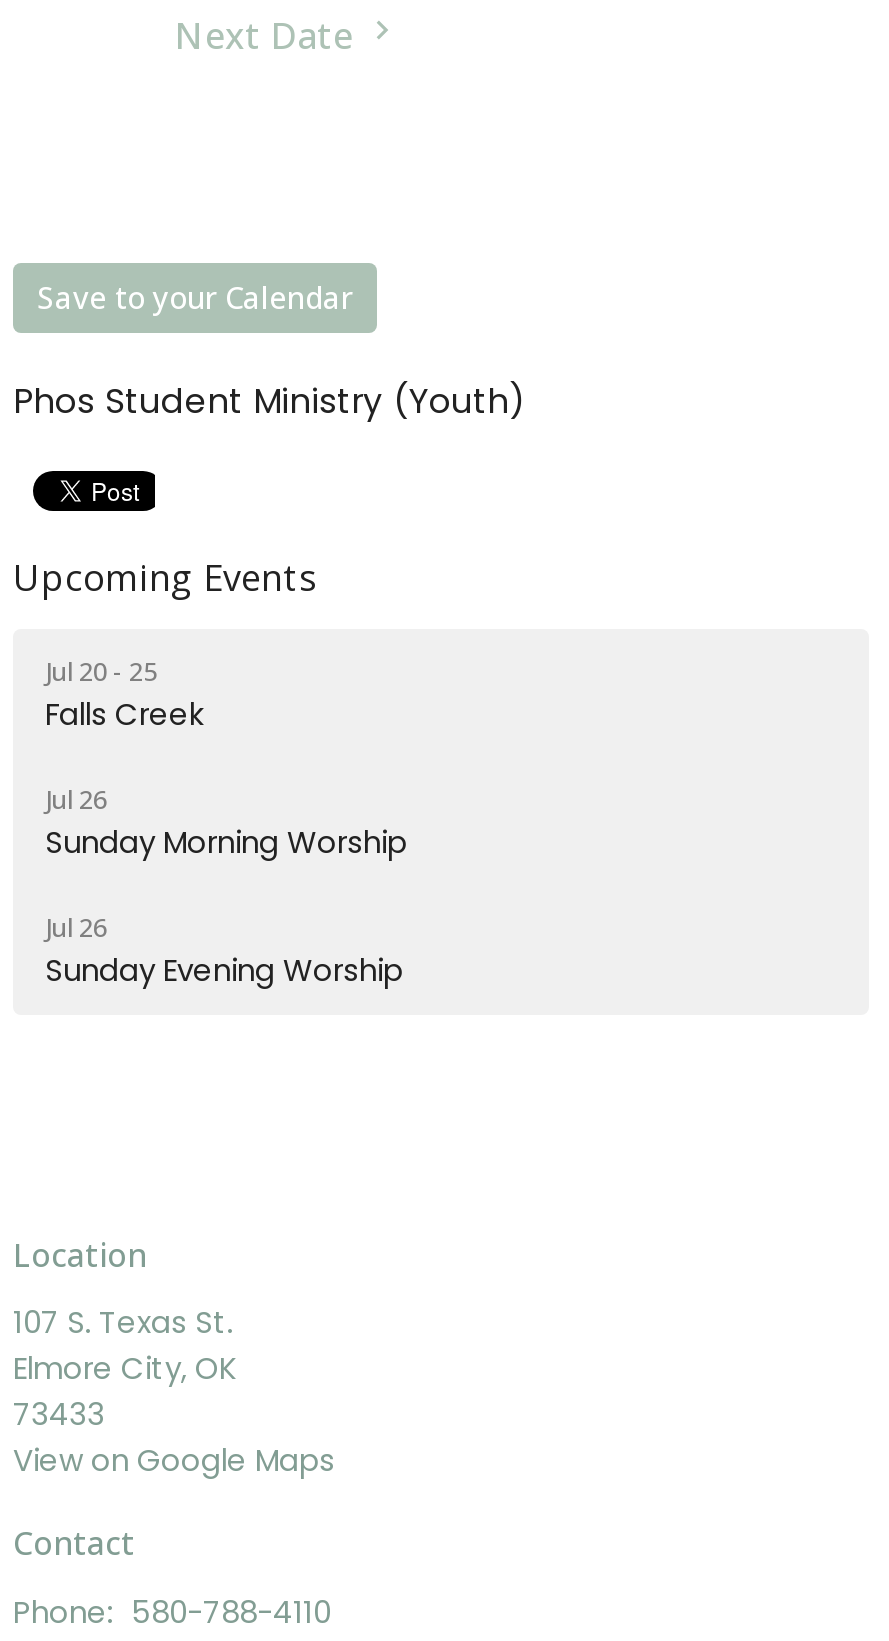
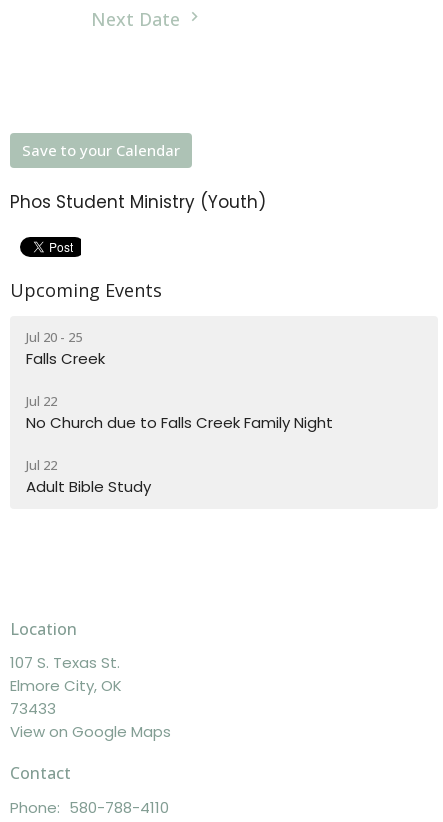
[45,780,407,862] Jul 26 | Sunday Morning Worship -> [26,391,333,432] Jul 22 | No Church due to Falls Creek Family Night
[45,908,403,990] Jul 26 | Sunday Evening Worship -> [26,455,151,496] Jul 22 | Adult Bible Study

